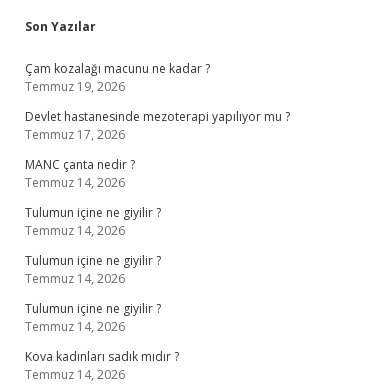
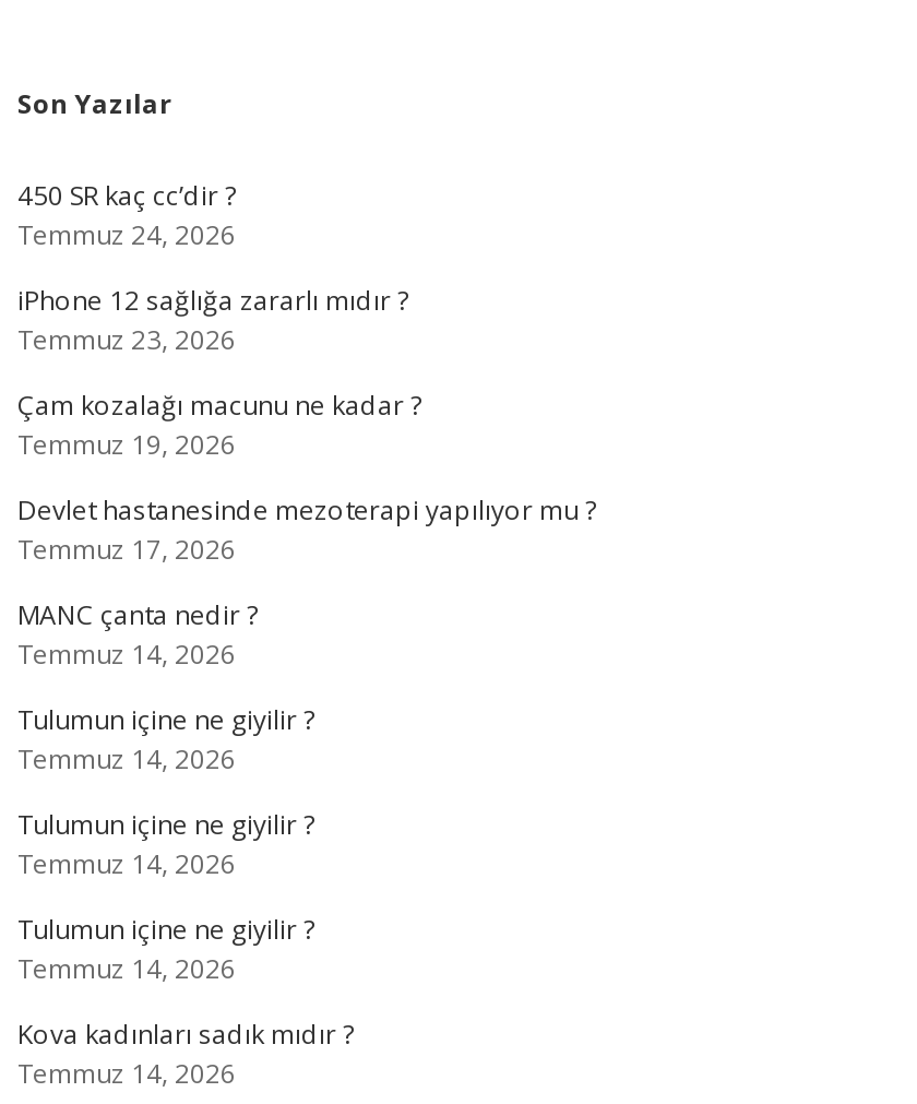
none -> [17,177,408,358] 450 SR kaç cc’dir ? | Temmuz 24, 2026 | iPhone 12 sağlığa zararlı mıdır ? | Temmuz 23, 2026

